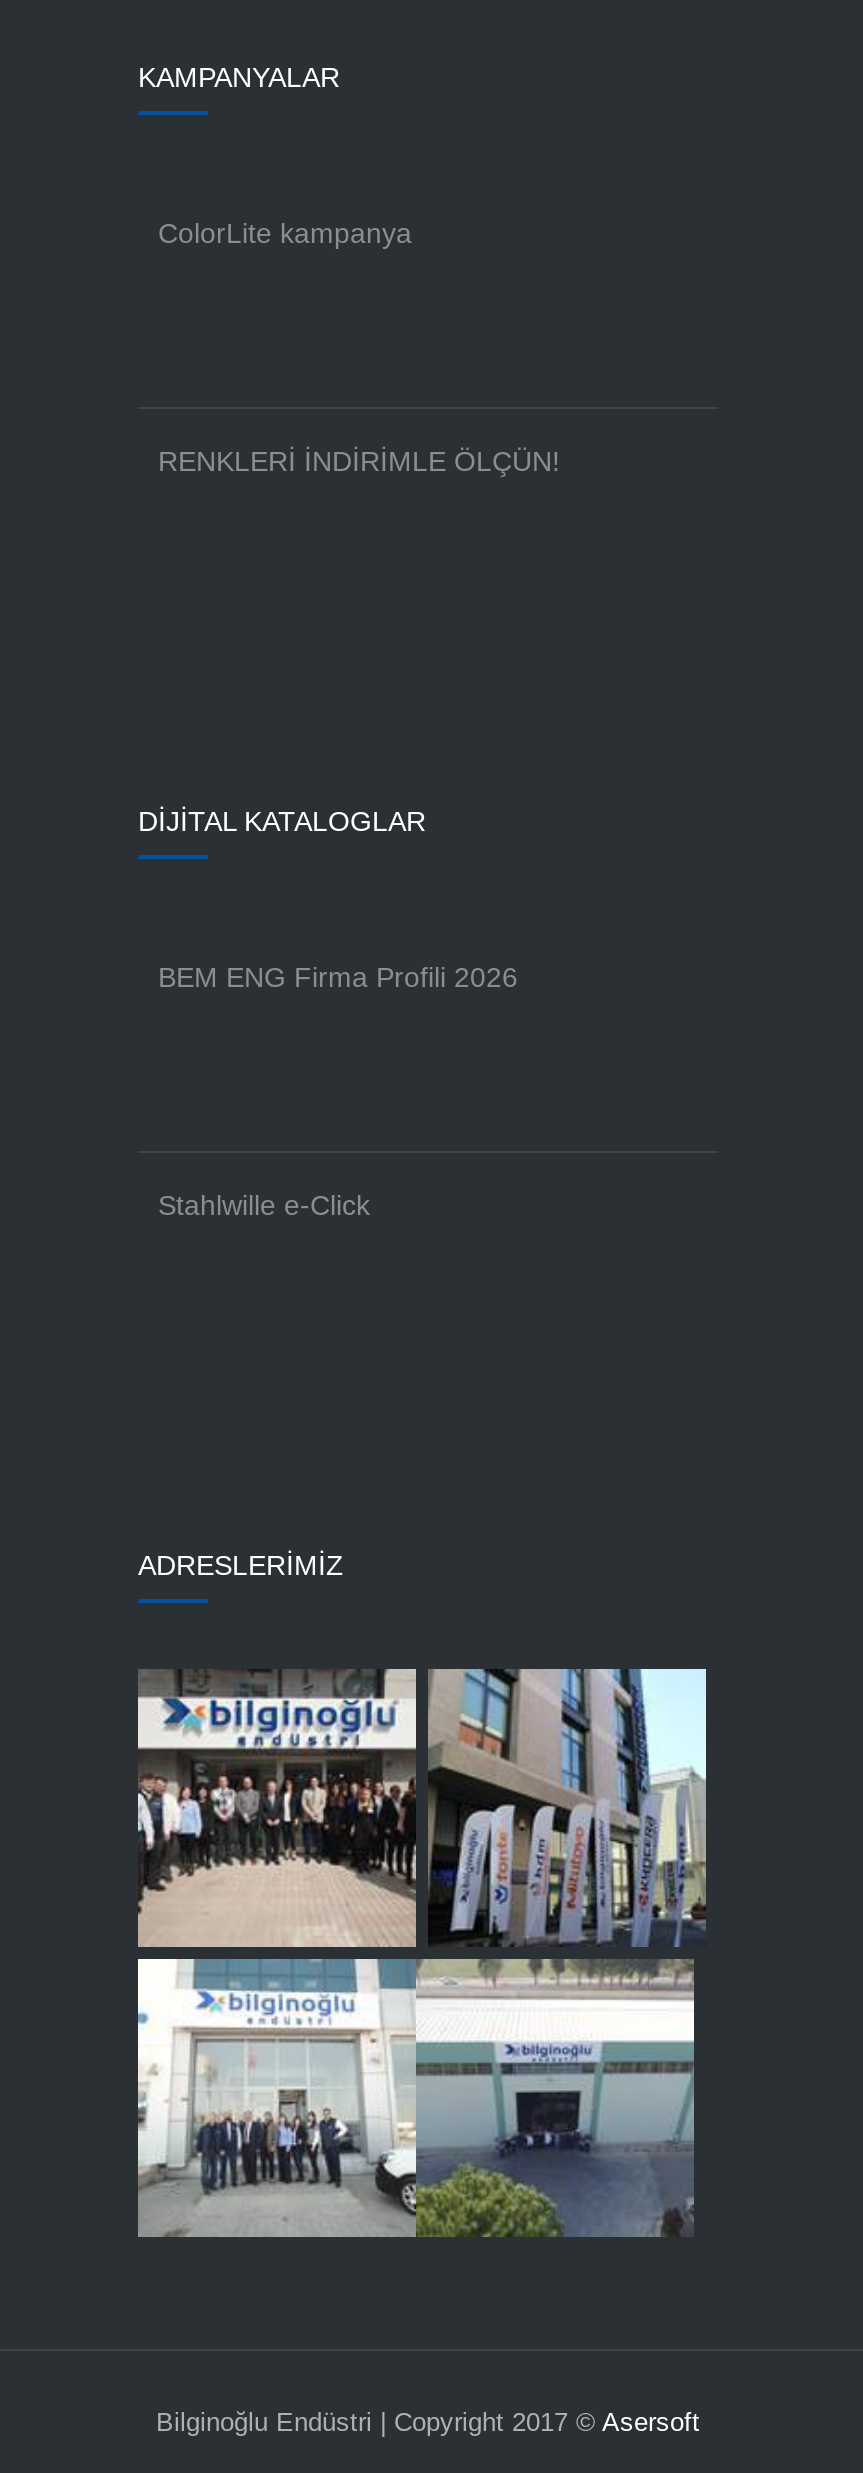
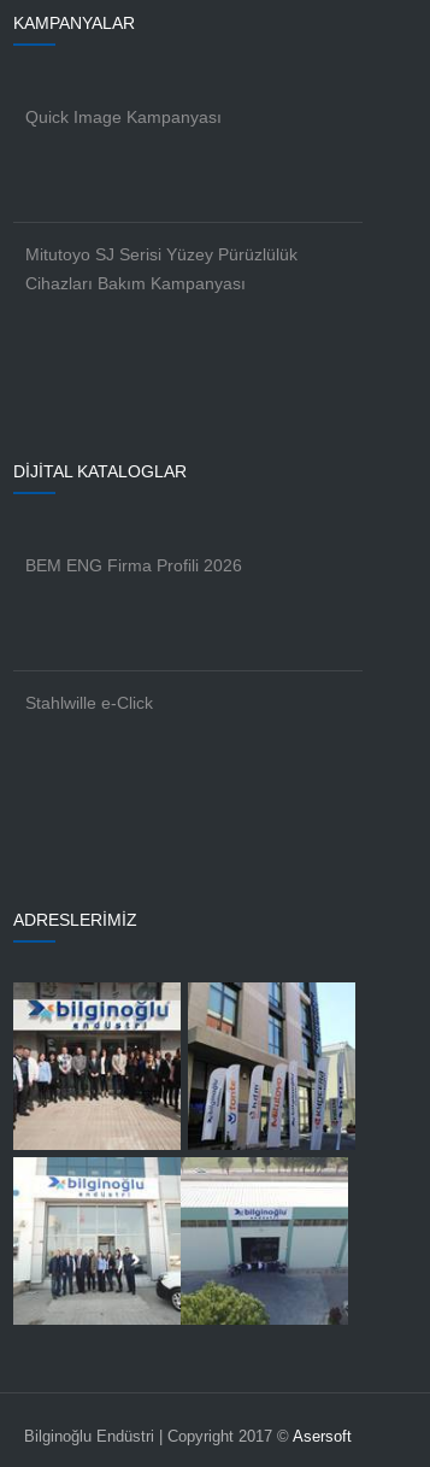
[158,217,412,249] ColorLite kampanya -> [25,108,222,127] Quick Image Kampanyası
[158,445,560,477] RENKLERİ İNDİRİMLE ÖLÇÜN! -> [25,245,298,293] Mitutoyo SJ Serisi Yüzey Pürüzlülük | Cihazları Bakım Kampanyası

